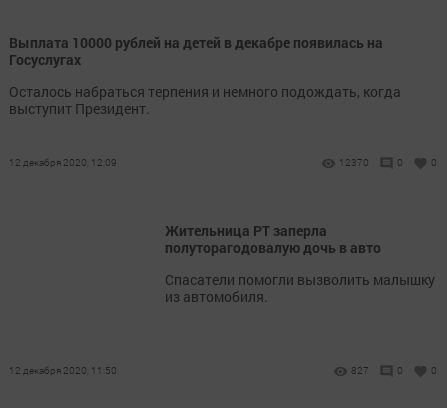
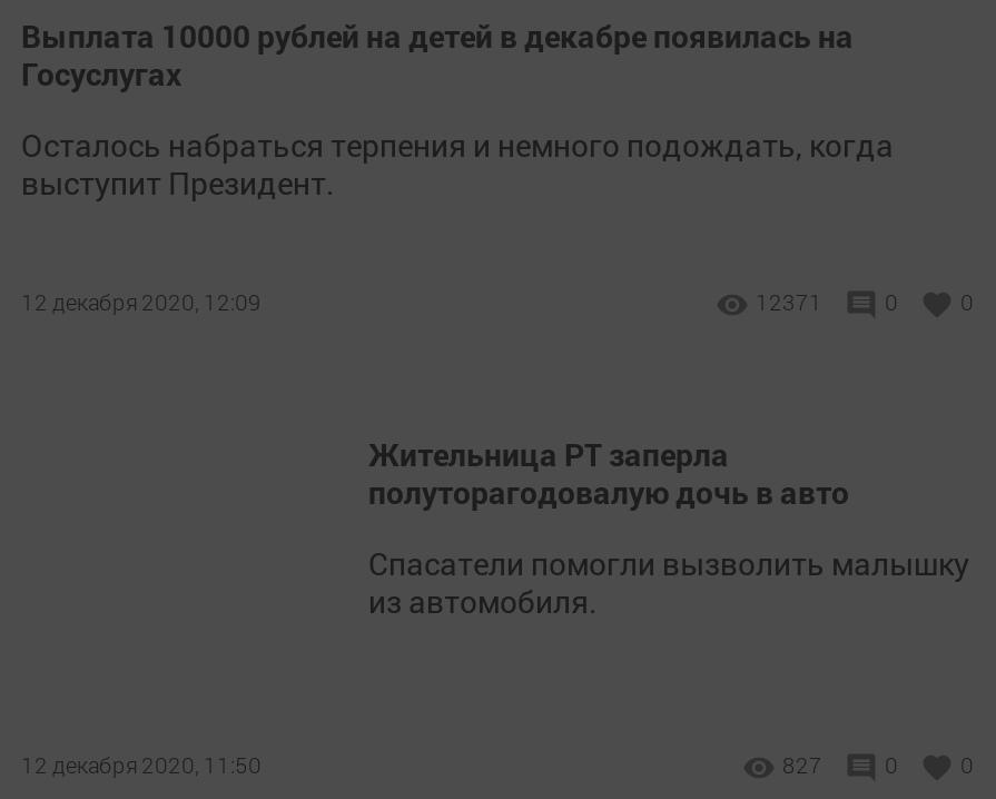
[339,156,369,169] 12370 -> [756,289,822,318] 12371

